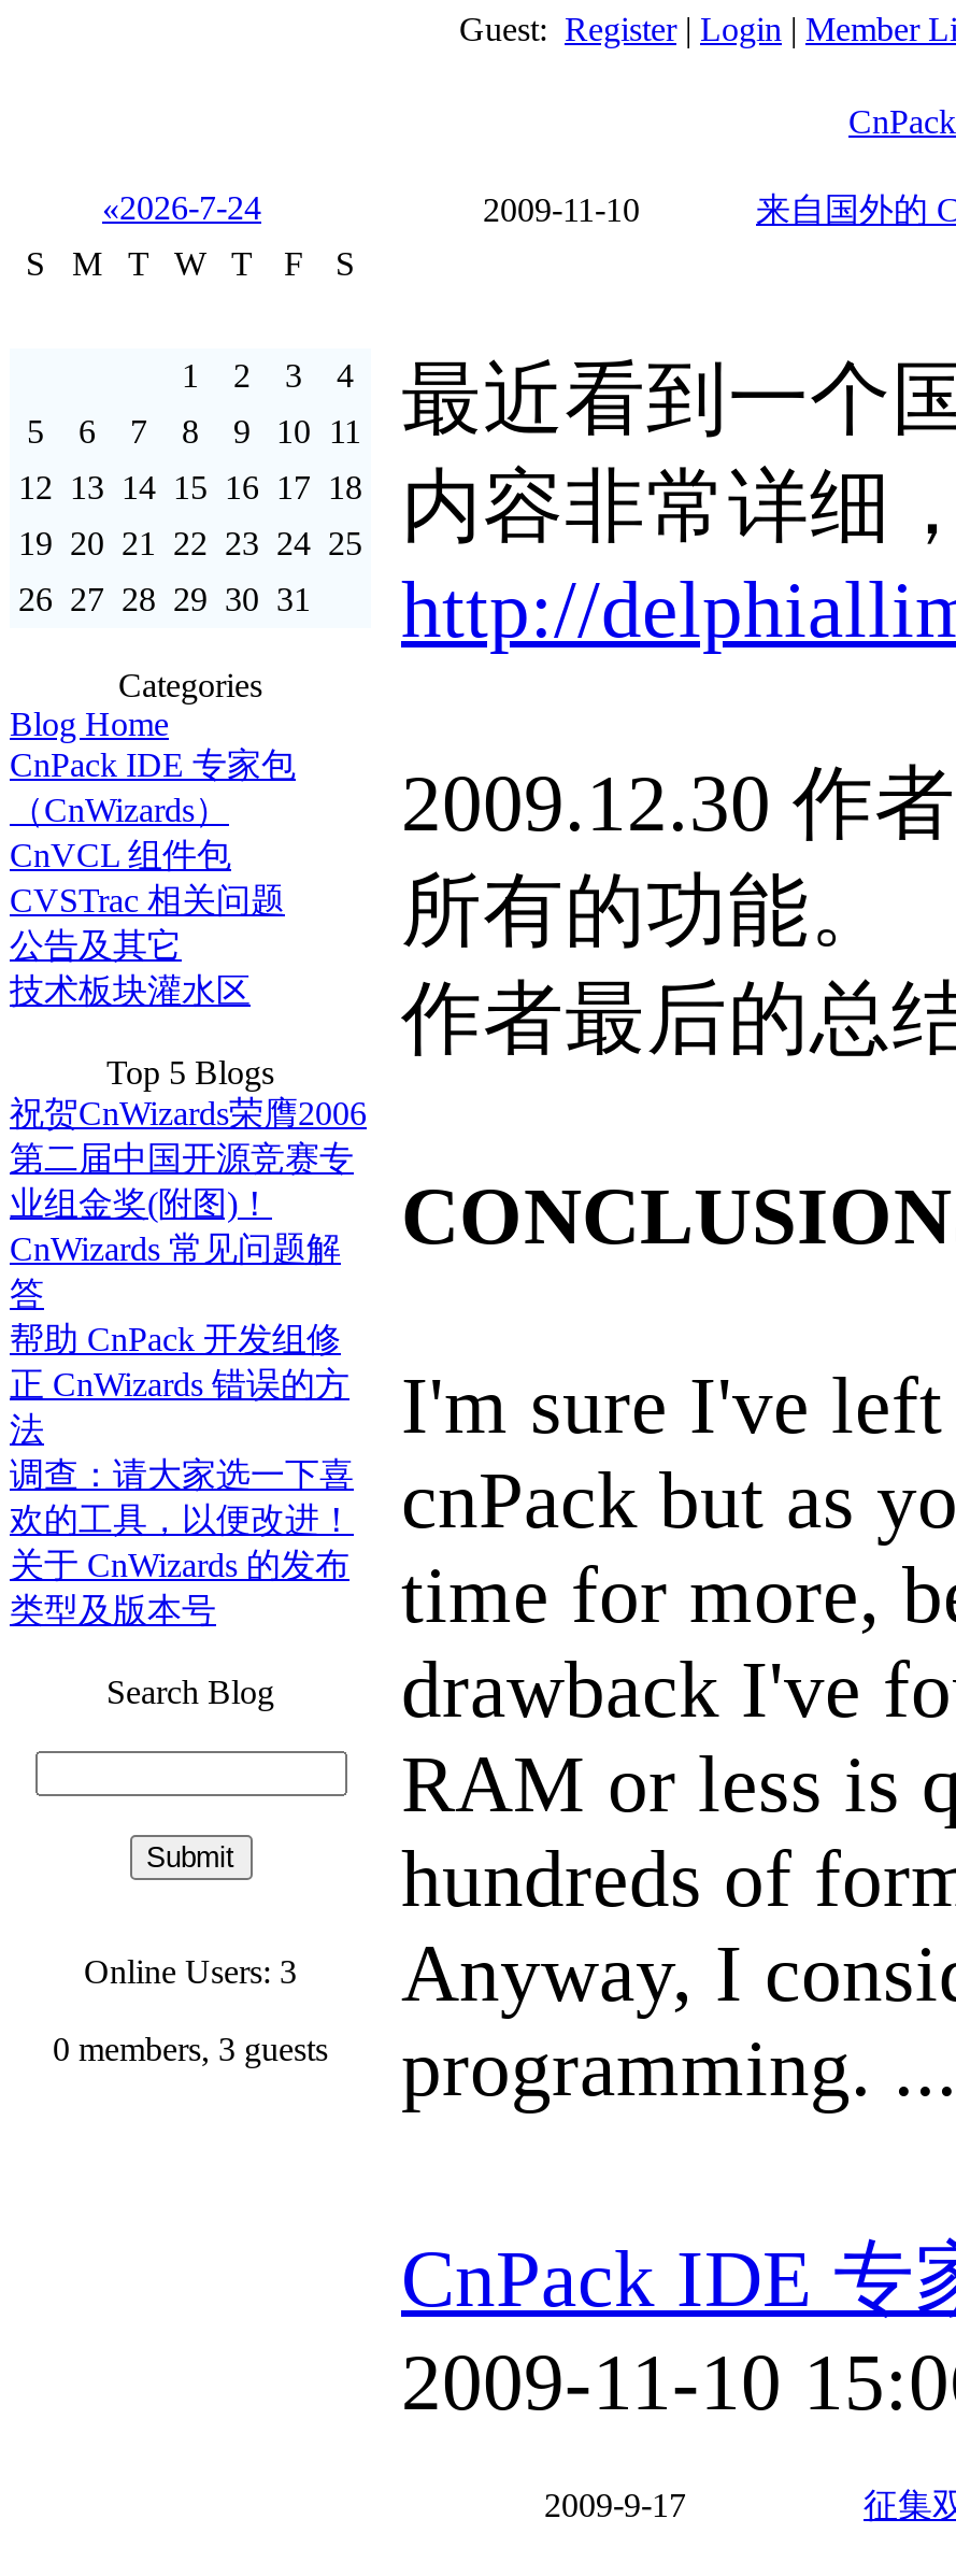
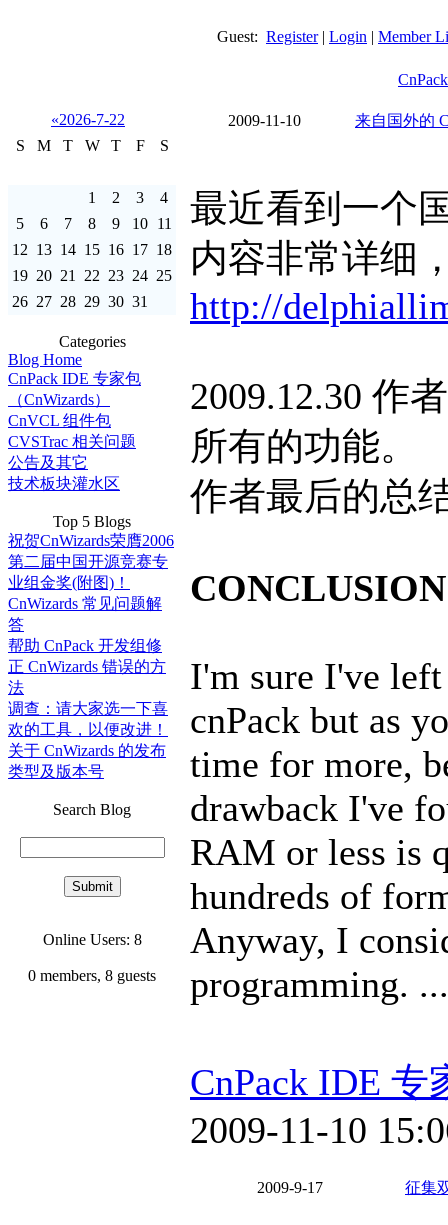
[102,189,261,226] «2026-7-24 -> [51,111,125,128] «2026-7-22
[84,1953,297,1990] Online Users: 3 -> [42,931,141,948] Online Users: 8
[53,2031,328,2067] 0 members, 3 guests -> [28,967,156,984] 0 members, 8 guests

